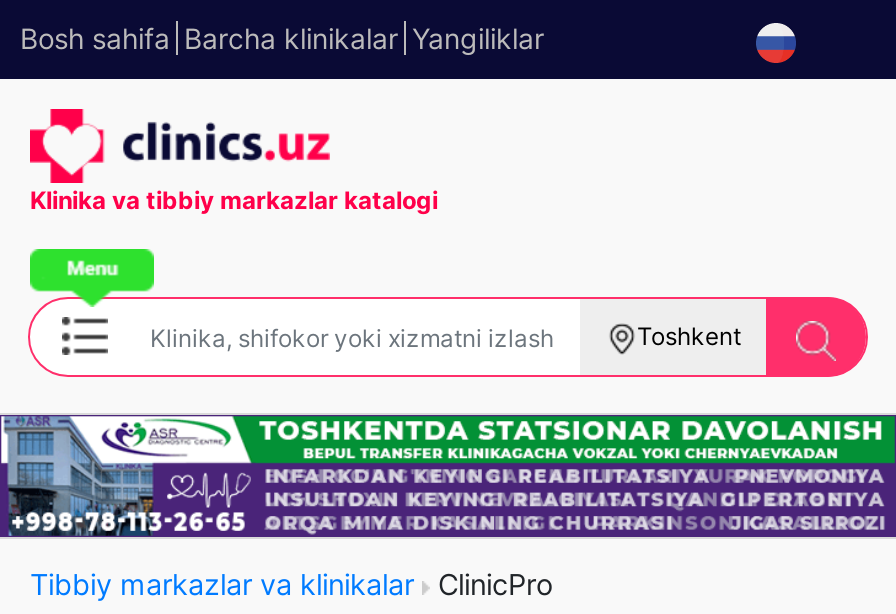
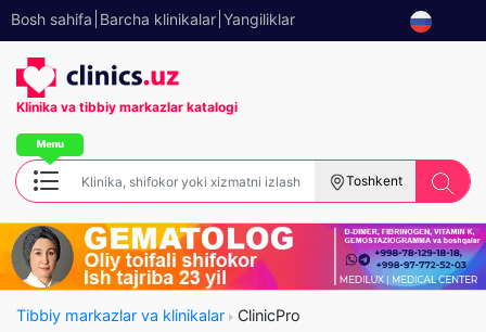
[6,413,890,539] [image] -> [3,222,483,291] [image]

